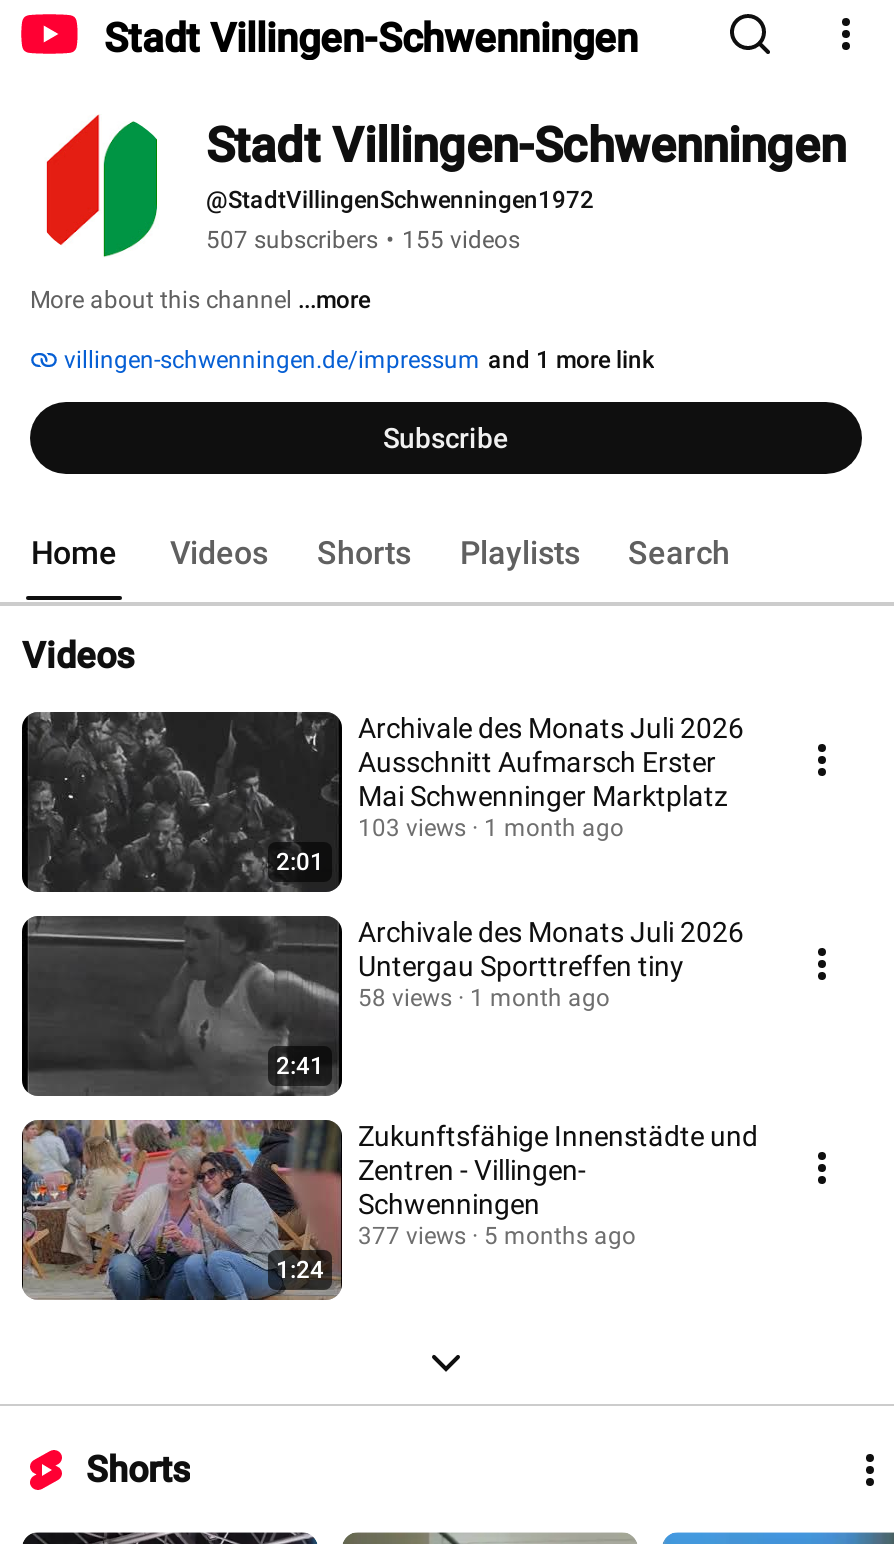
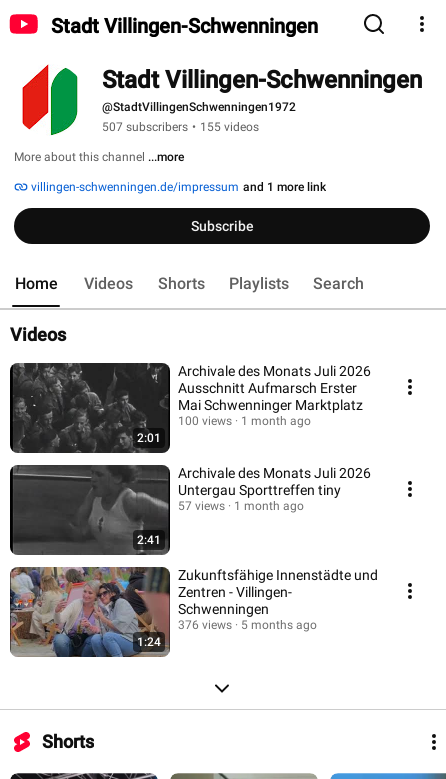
[358,814,624,842] 103 views 1 month ago -> [178,414,311,428] 100 views 1 month ago
[358,984,610,1012] 58 views 1 month ago -> [178,499,304,513] 57 views 1 month ago
[358,1222,636,1250] 377 views 5 months ago -> [178,618,317,632] 376 views 5 months ago

